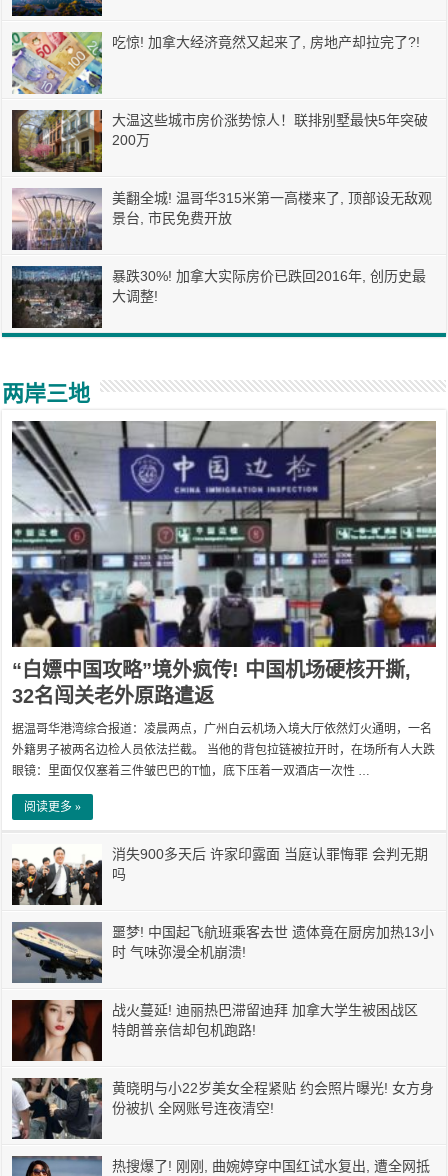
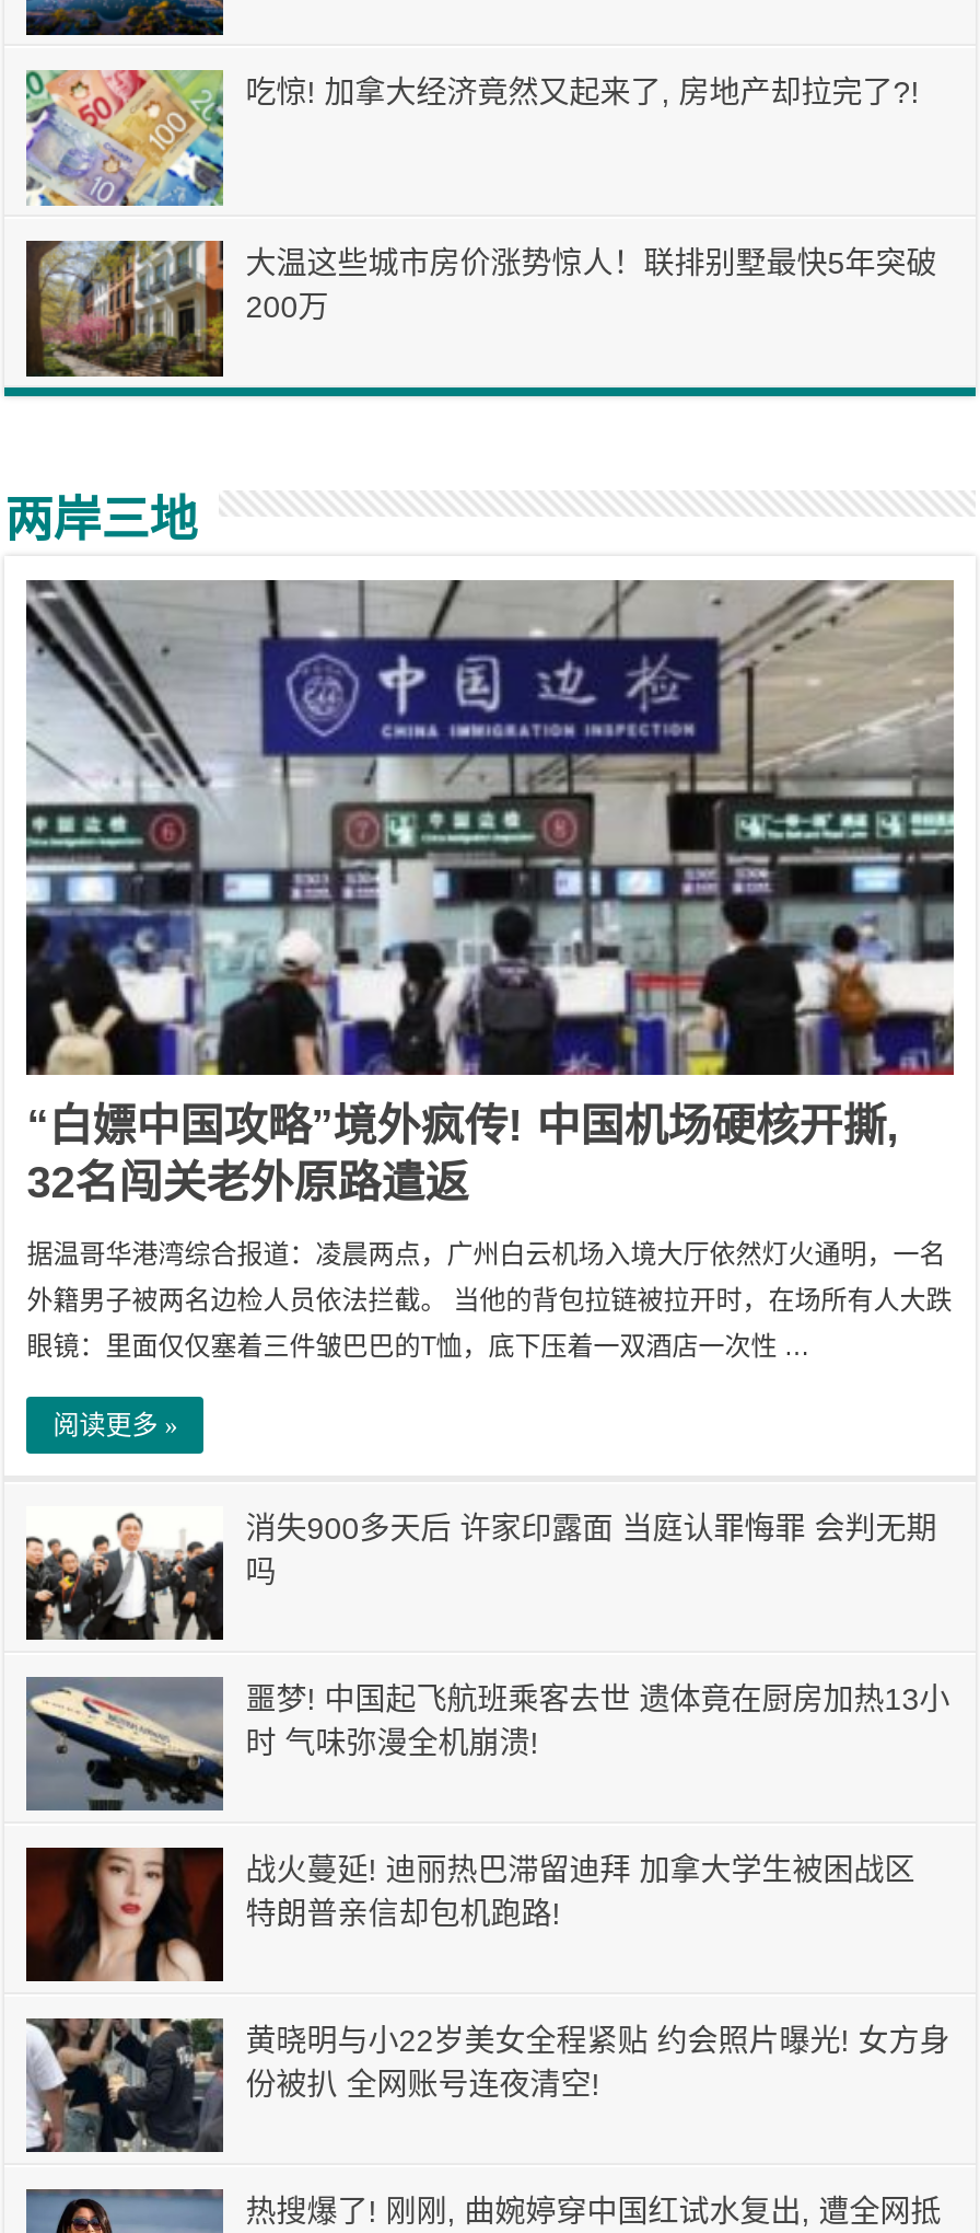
[11,188,432,251] [image] | 美翻全城! 温哥华315米第一高楼来了, 顶部设无敌观 | 景台, 市民免费开放 -> none
[12,266,426,328] [image] | 暴跌30%! 加拿大实际房价已跌回2016年, 创历史最 | 大调整! -> none

